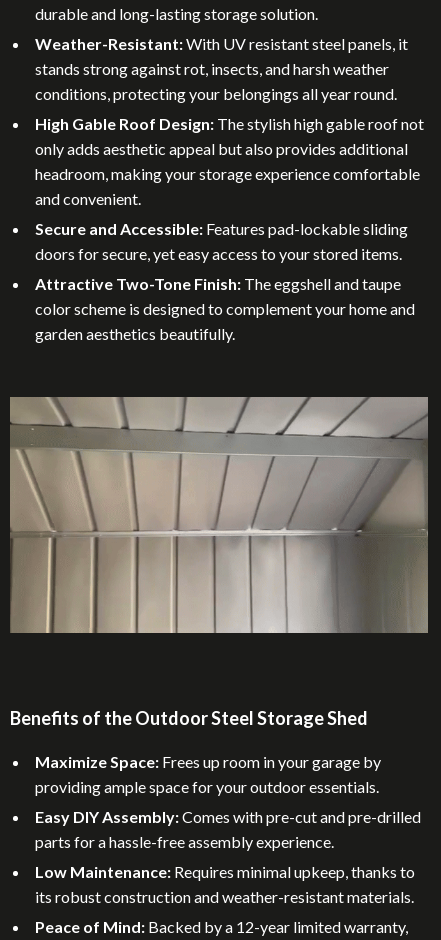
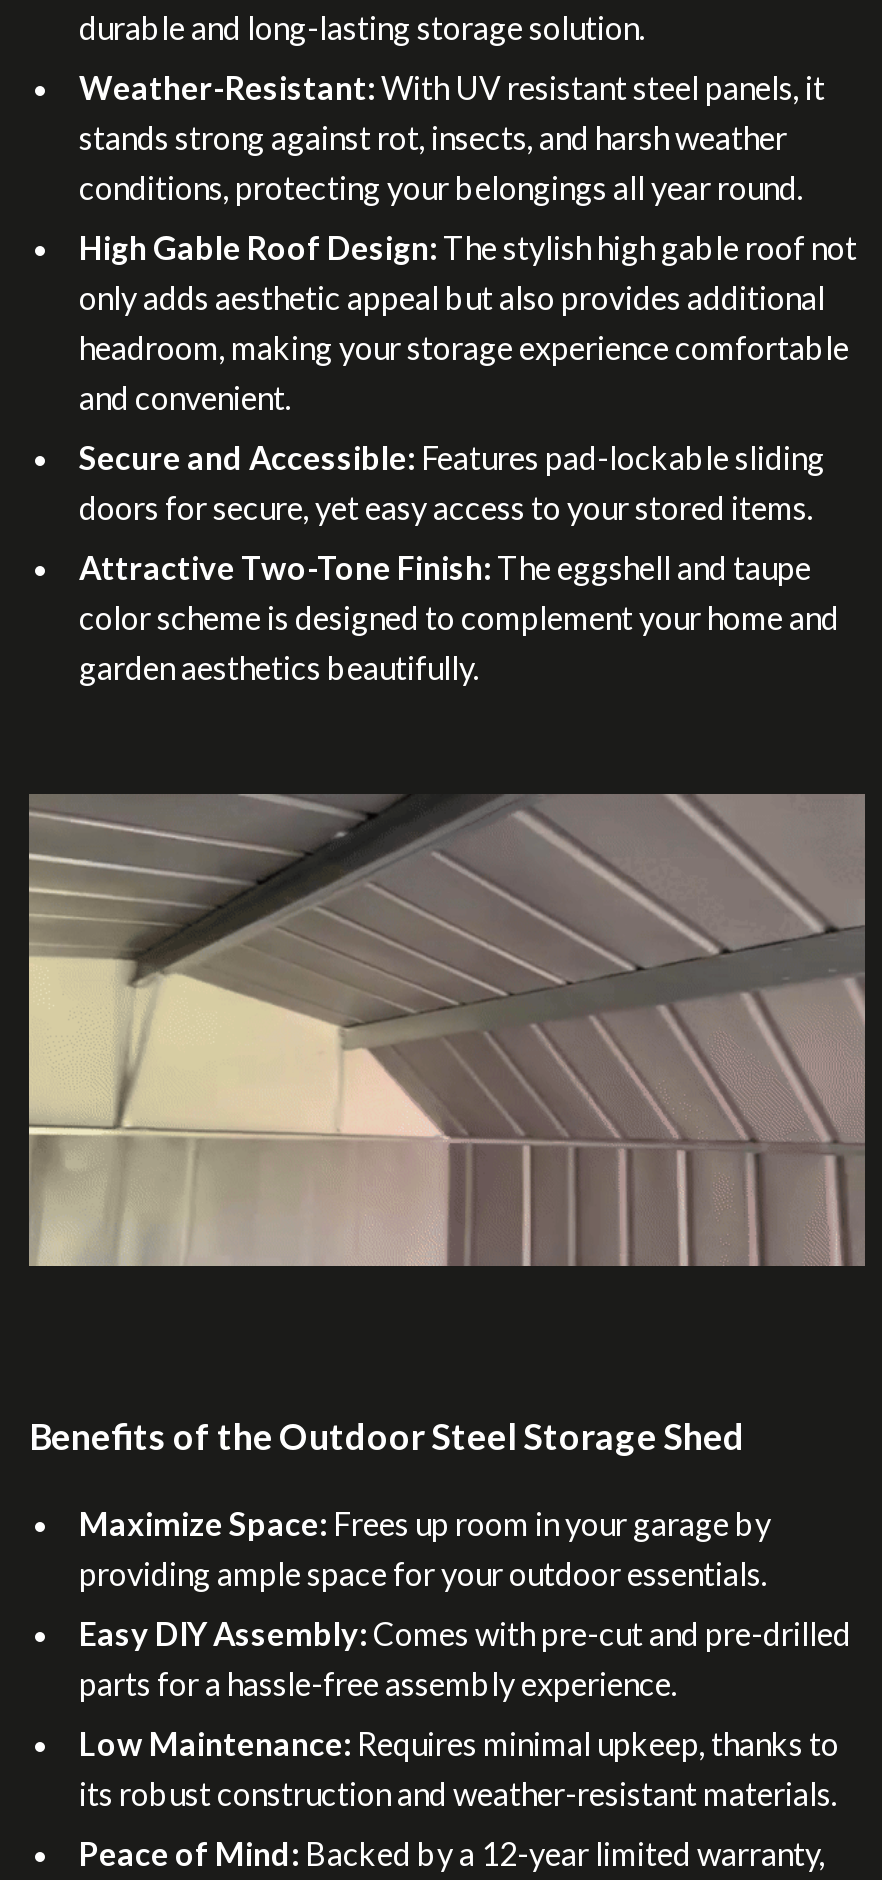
[9,396,428,634] [image] -> [27,794,865,1268] [image]

